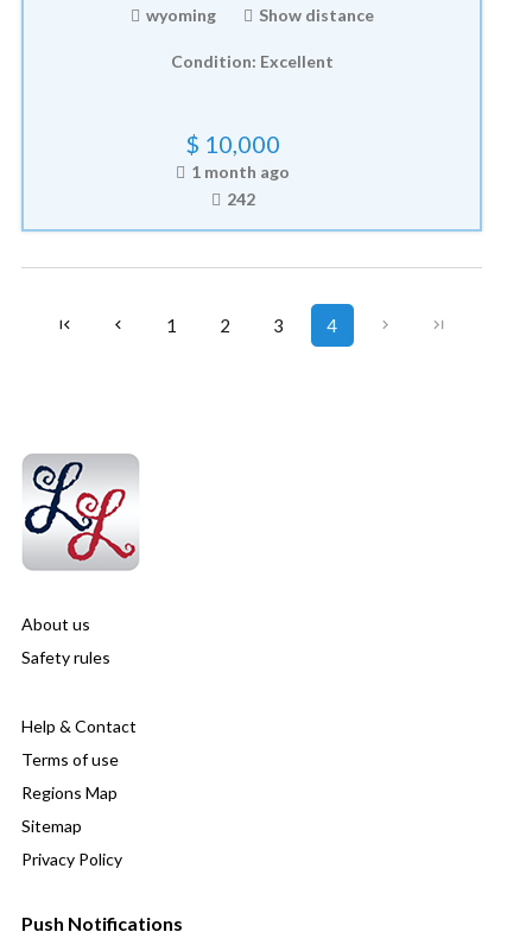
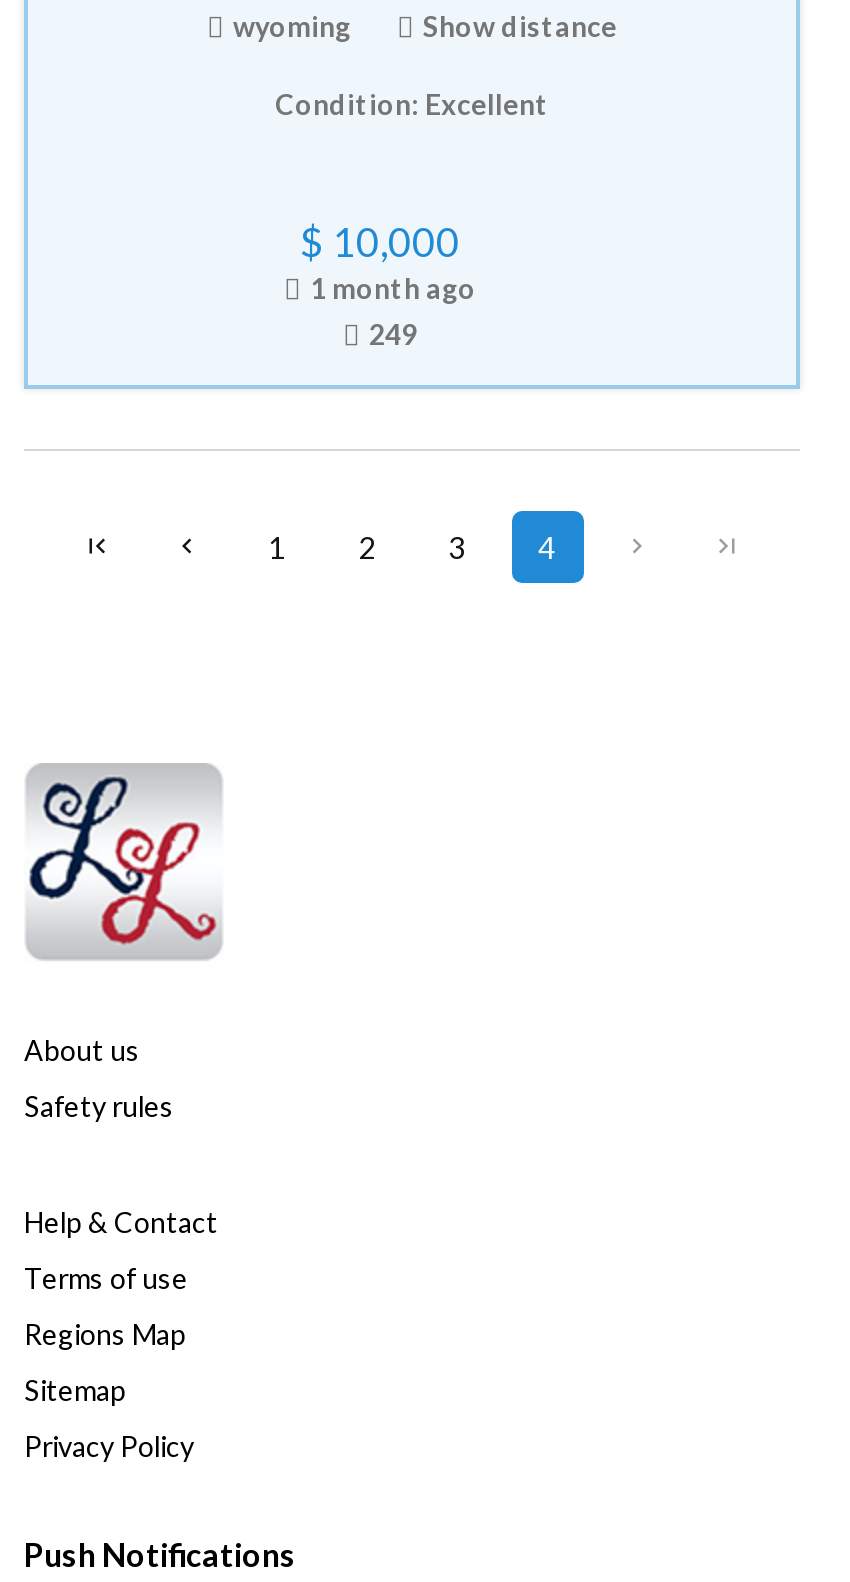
[226,189,255,209] 242 -> [369,318,417,352] 249

